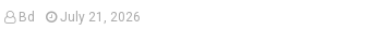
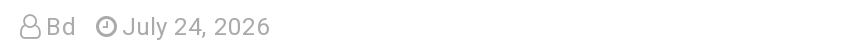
[19,10,141,25] Bd July 21, 2026 -> [46,13,270,41] Bd July 24, 2026

